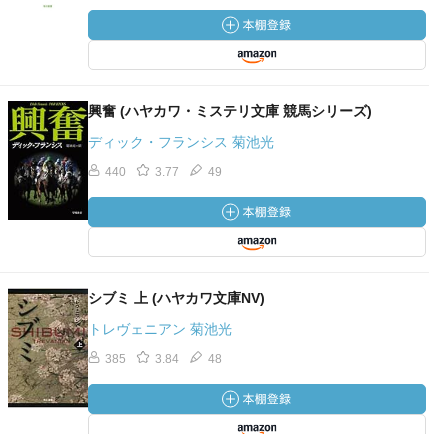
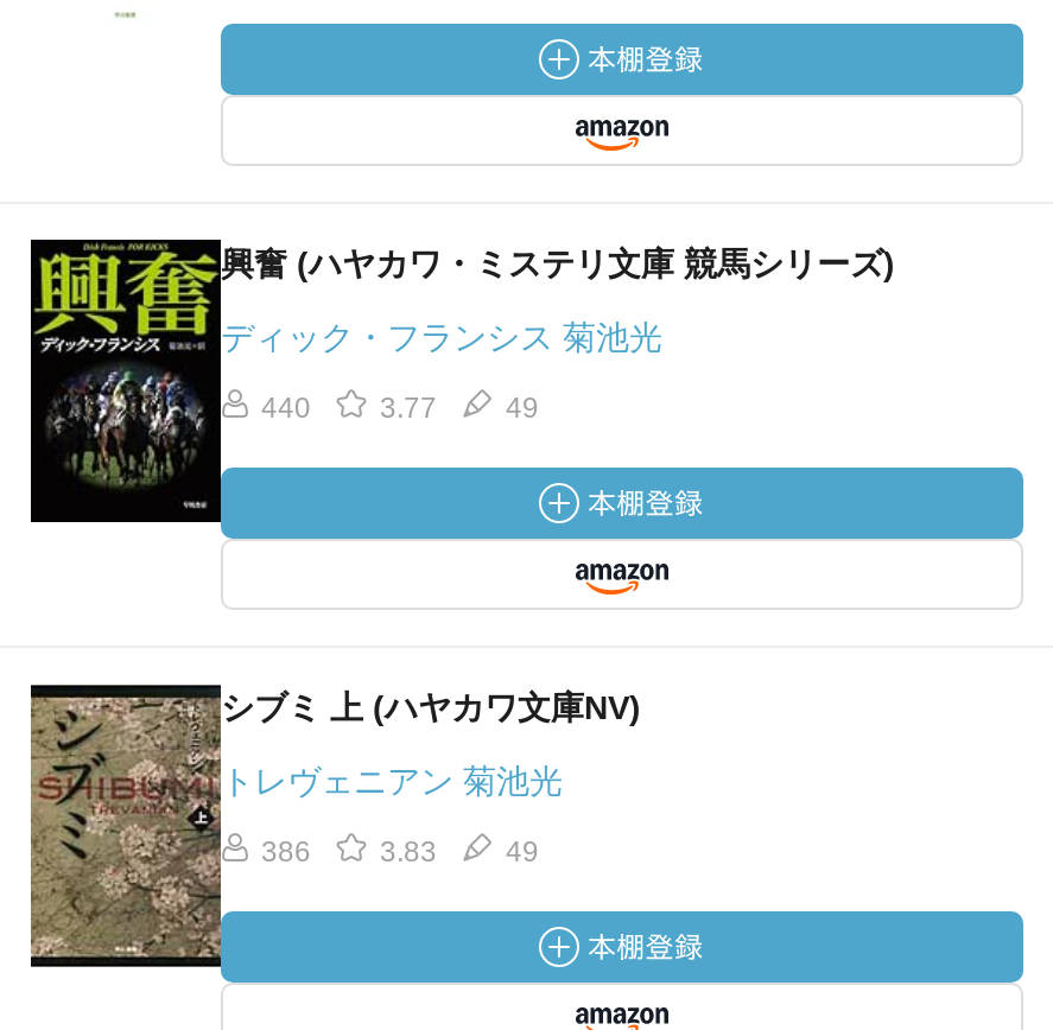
[105,352,126,366] 385 -> [261,835,311,869] 386
[155,352,179,366] 3.84 -> [380,835,437,869] 3.83
[208,352,222,366] 48 -> [506,835,539,869] 49

